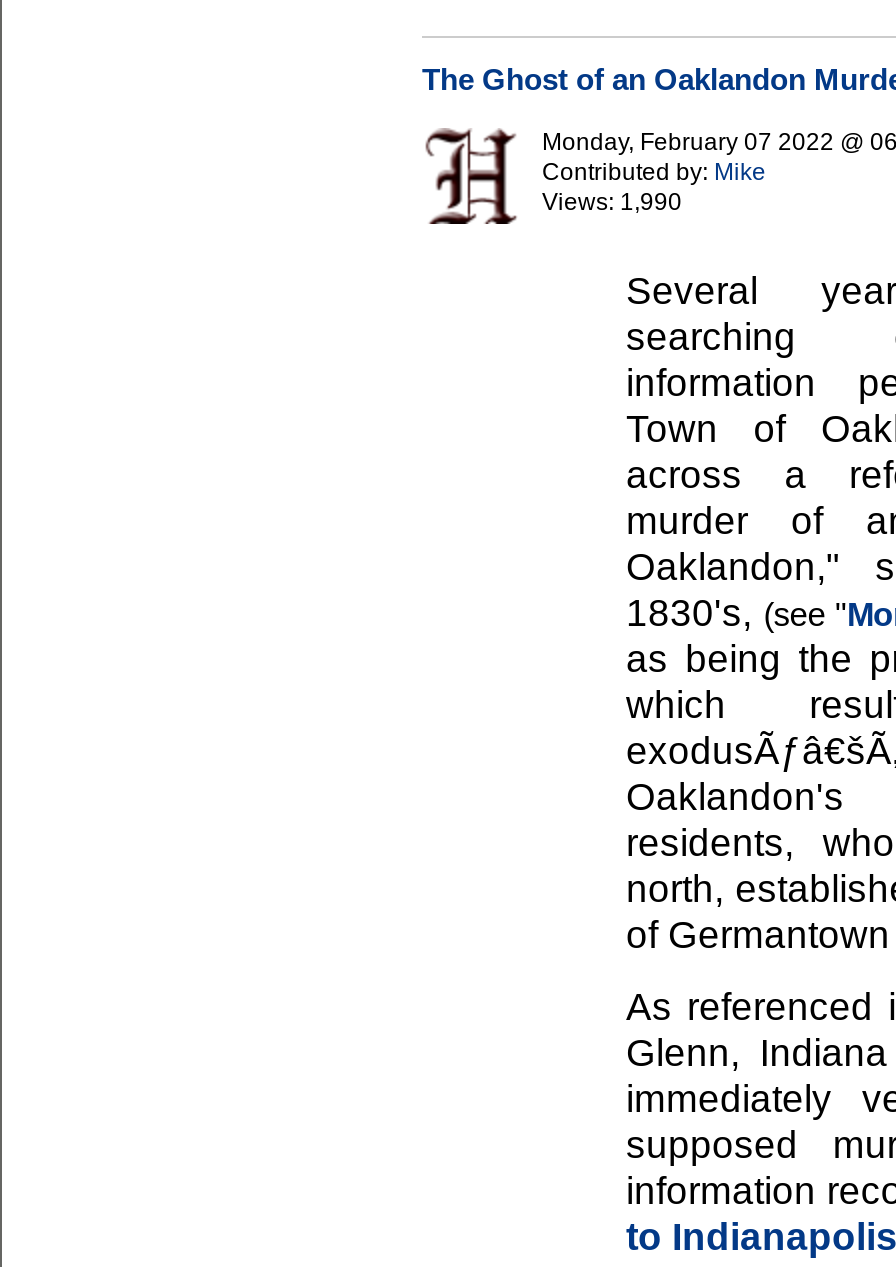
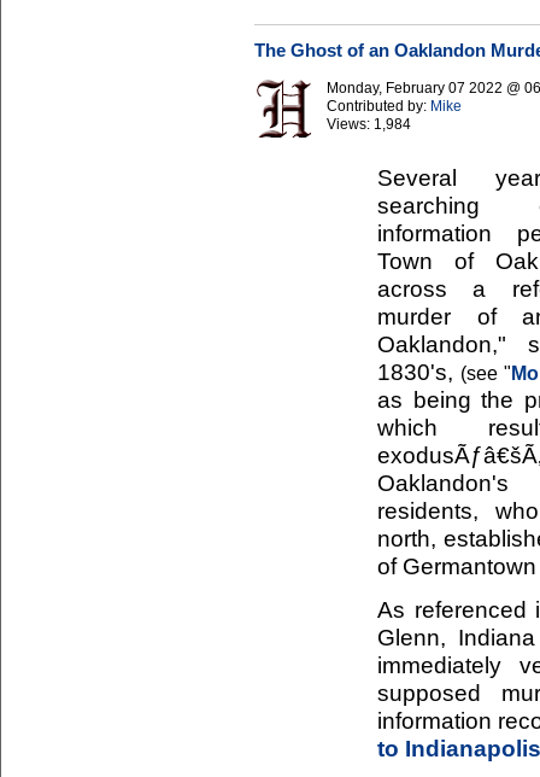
[542,187,682,215] Views: 1,990 -> [327,115,411,132] Views: 1,984

